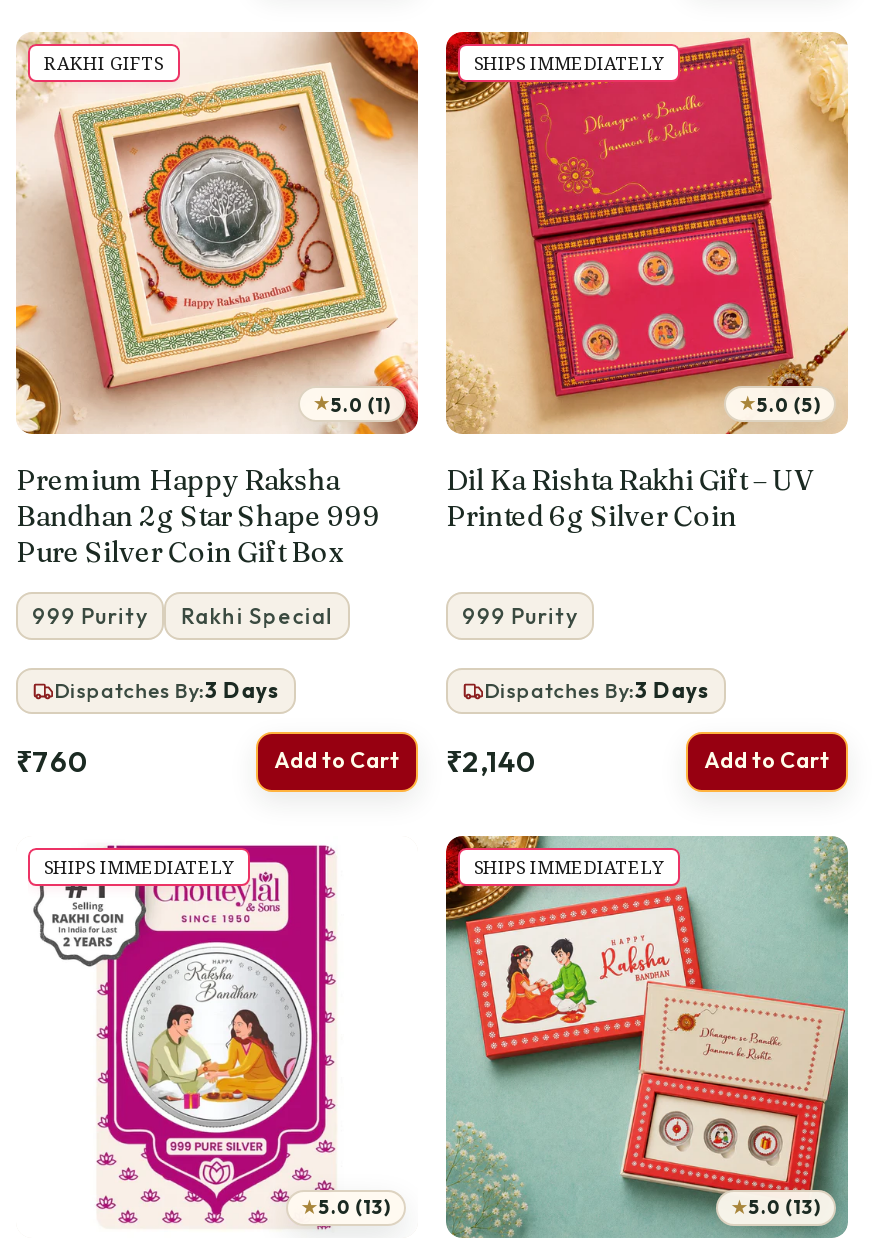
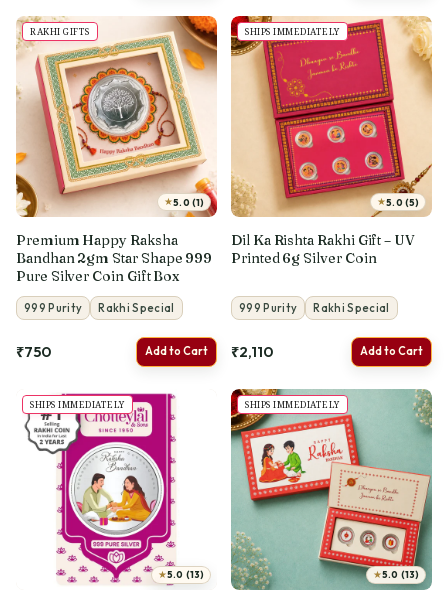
[16,499,380,535] Bandhan 2g Star Shape 999 -> [16,249,212,267] Bandhan 2gm Star Shape 999
[16,676,280,780] Dispatches By:3 Days | ₹760 -> [16,342,51,361] ₹750
[484,676,710,704] Dispatches By:3 Days -> [313,301,390,315] Rakhi Special
[274,742,536,780] Add to Cart ₹2,140 -> [145,342,273,361] Add to Cart ₹2,110

